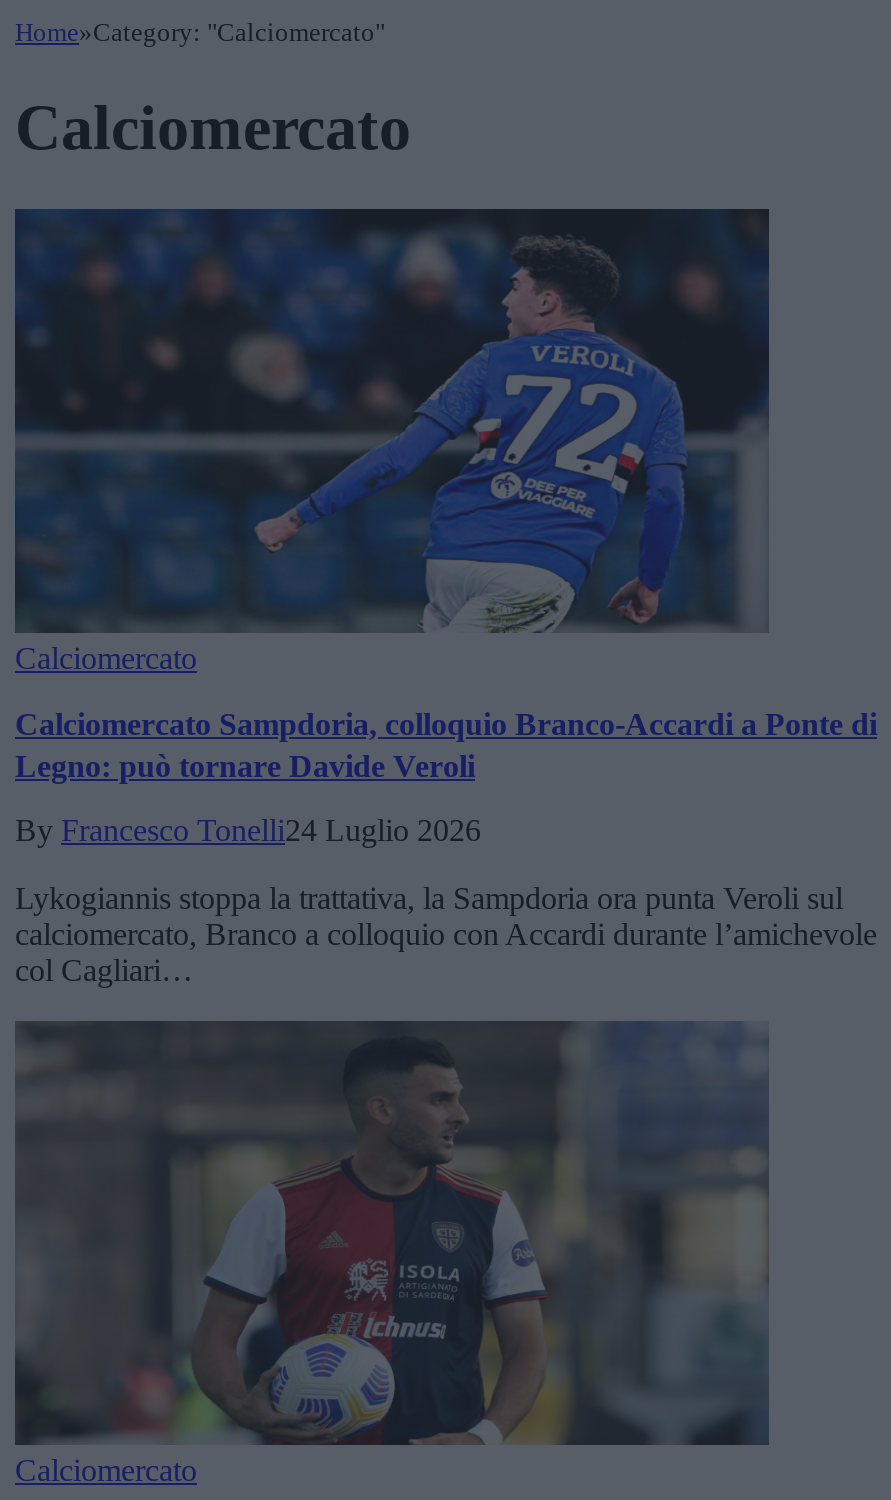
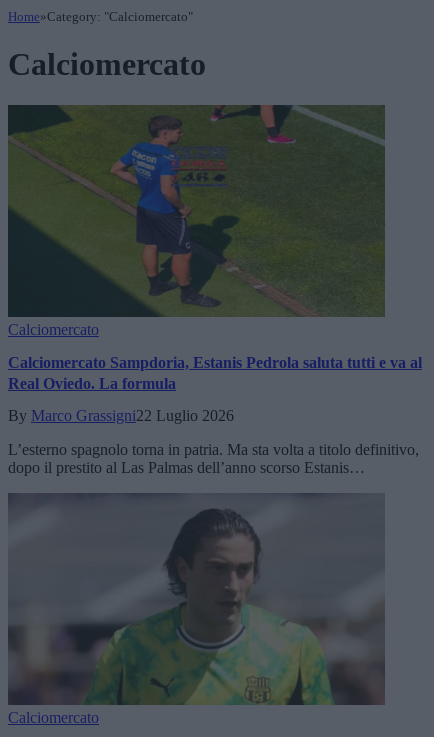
[13,207,877,783] [image] | Calciomercato Sampdoria, colloquio Branco-Accardi a Ponte di | Legno: può tornare Davide Veroli -> [7,104,422,392] [image] | Calciomercato Sampdoria, Estanis Pedrola saluta tutti e va al | Real Oviedo. La formula
[15,814,481,848] By Francesco Tonelli24 Luglio 2026 -> [8,407,234,424] By Marco Grassigni22 Luglio 2026
[15,882,877,988] Lykogiannis stoppa la trattativa, la Sampdoria ora punta Veroli sul | calciomercato, Branco a colloquio con Accardi durante l’amichevole | col Cagliari… -> [8,441,419,476] L’esterno spagnolo torna in patria. Ma sta volta a titolo definitivo, | dopo il prestito al Las Palmas dell’anno scorso Estanis…
[15,1021,769,1447] [image] -> [8,493,385,706] [image]

